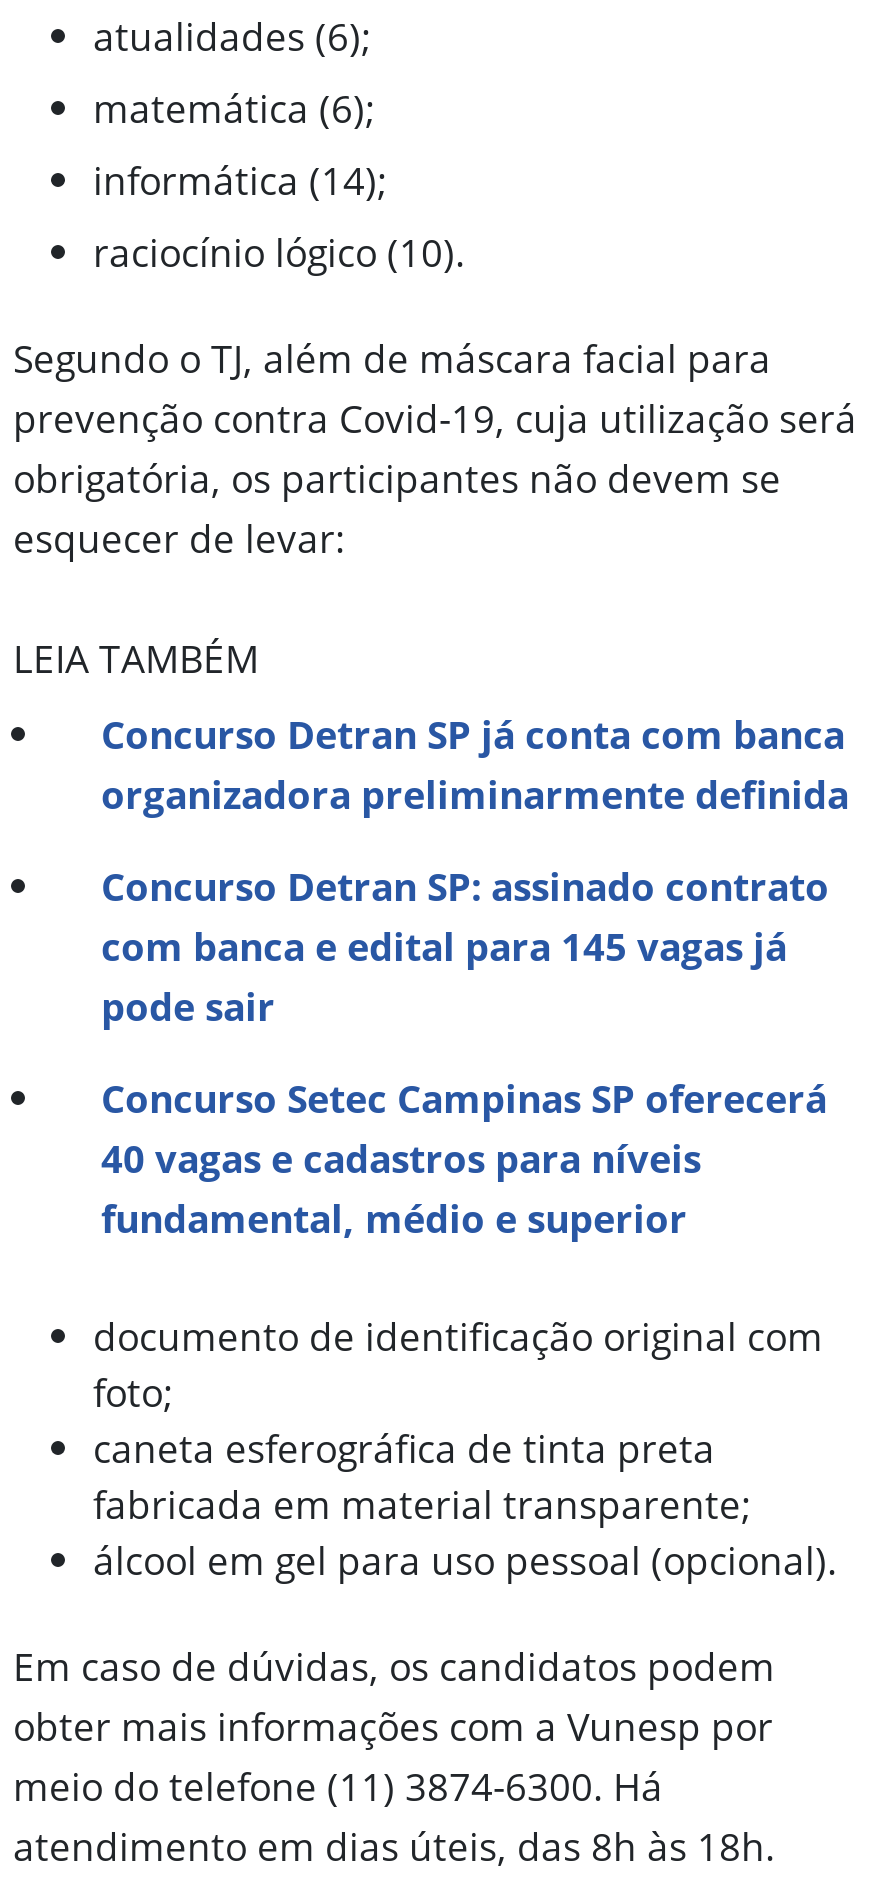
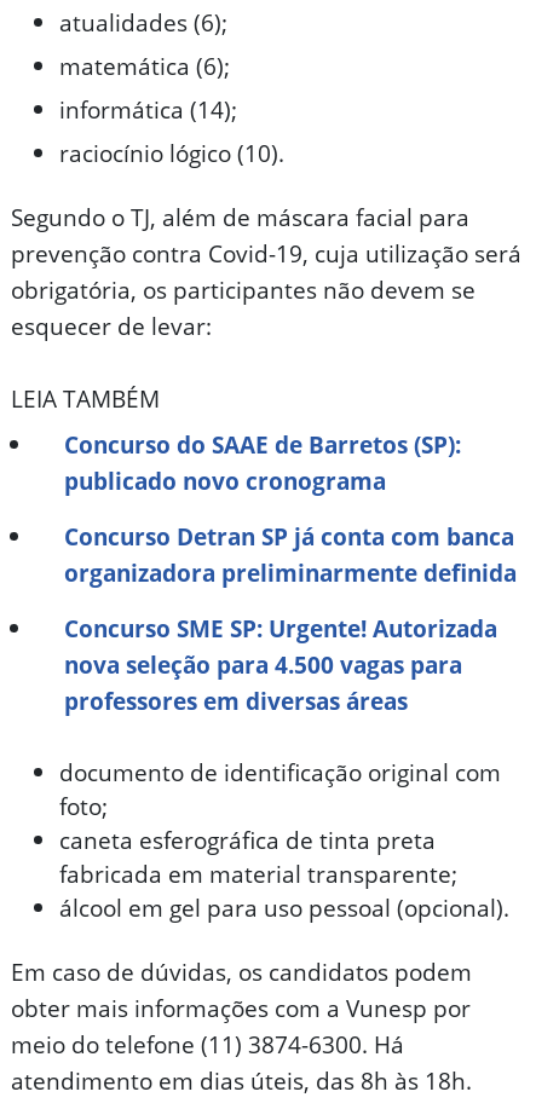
none -> [64,428,461,497] Concurso do SAAE de Barretos (SP): | publicado novo cronograma
moved [101,707,849,821] -> [64,520,517,589]: Concurso Detran SP já conta com banca | organizadora preliminarmente definida
[101,859,829,1245] Concurso Detran SP: assinado contrato | com banca e edital para 145 vagas já | pode sair | Concurso Setec Campinas SP oferecerá | 40 vagas e cadastros para níveis | fundamental, médio e superior -> [64,612,497,717] Concurso SME SP: Urgente! Autorizada | nova seleção para 4.500 vagas para | professores em diversas áreas

